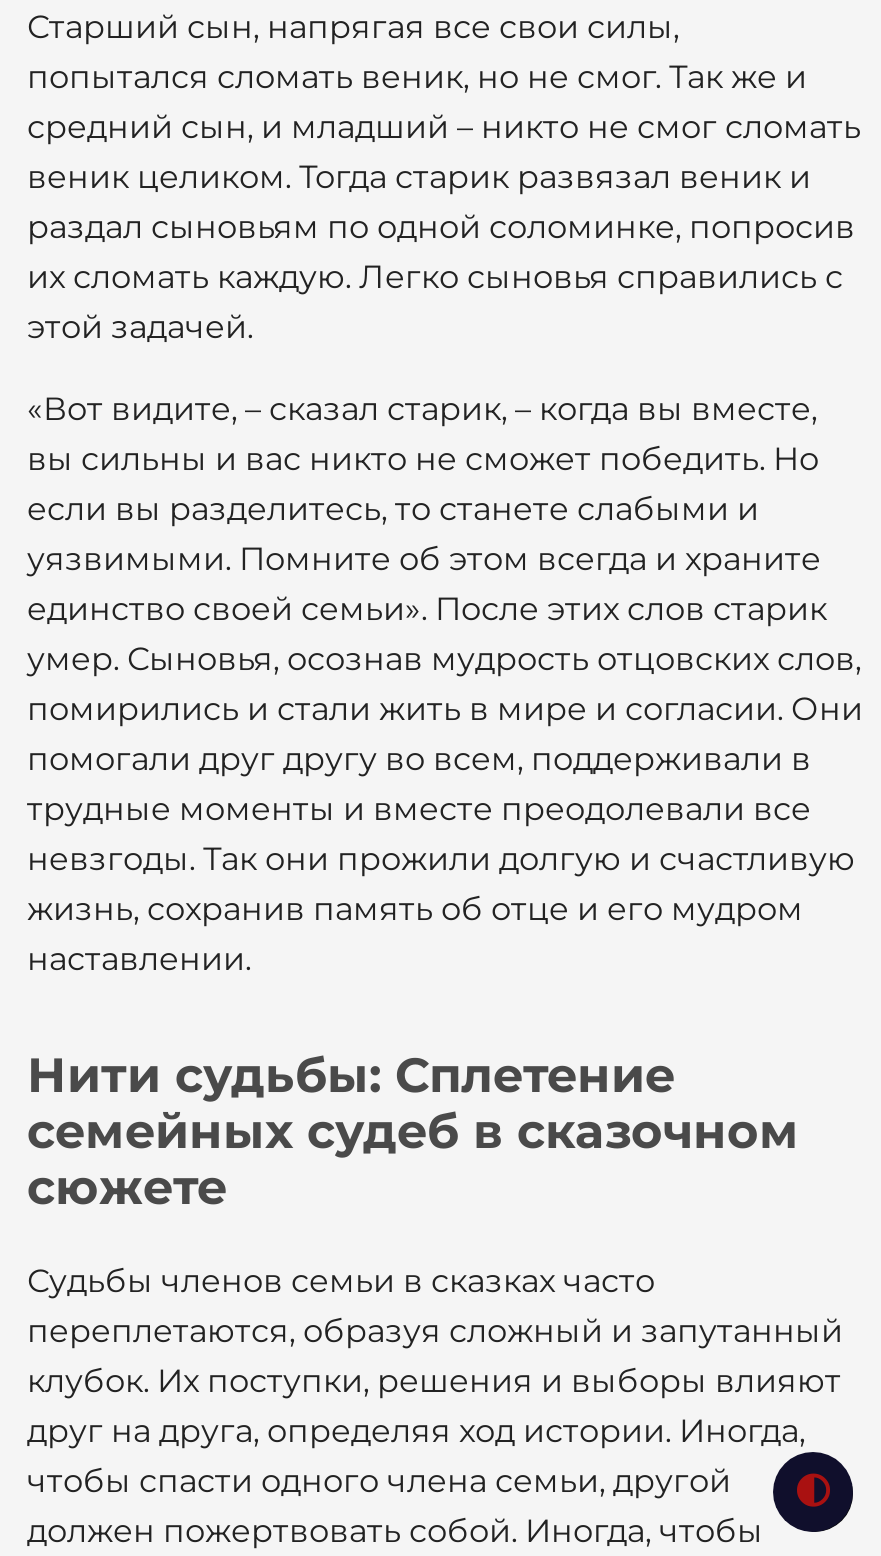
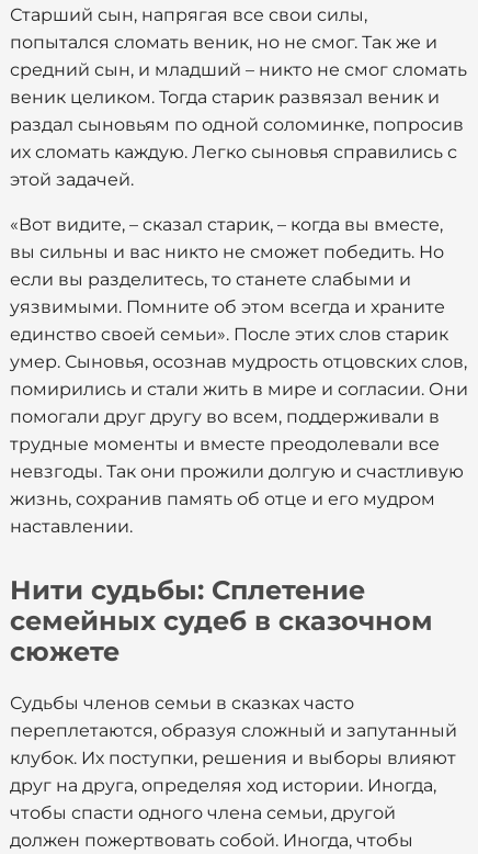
[771,1450,855,1534] [image] -> none

